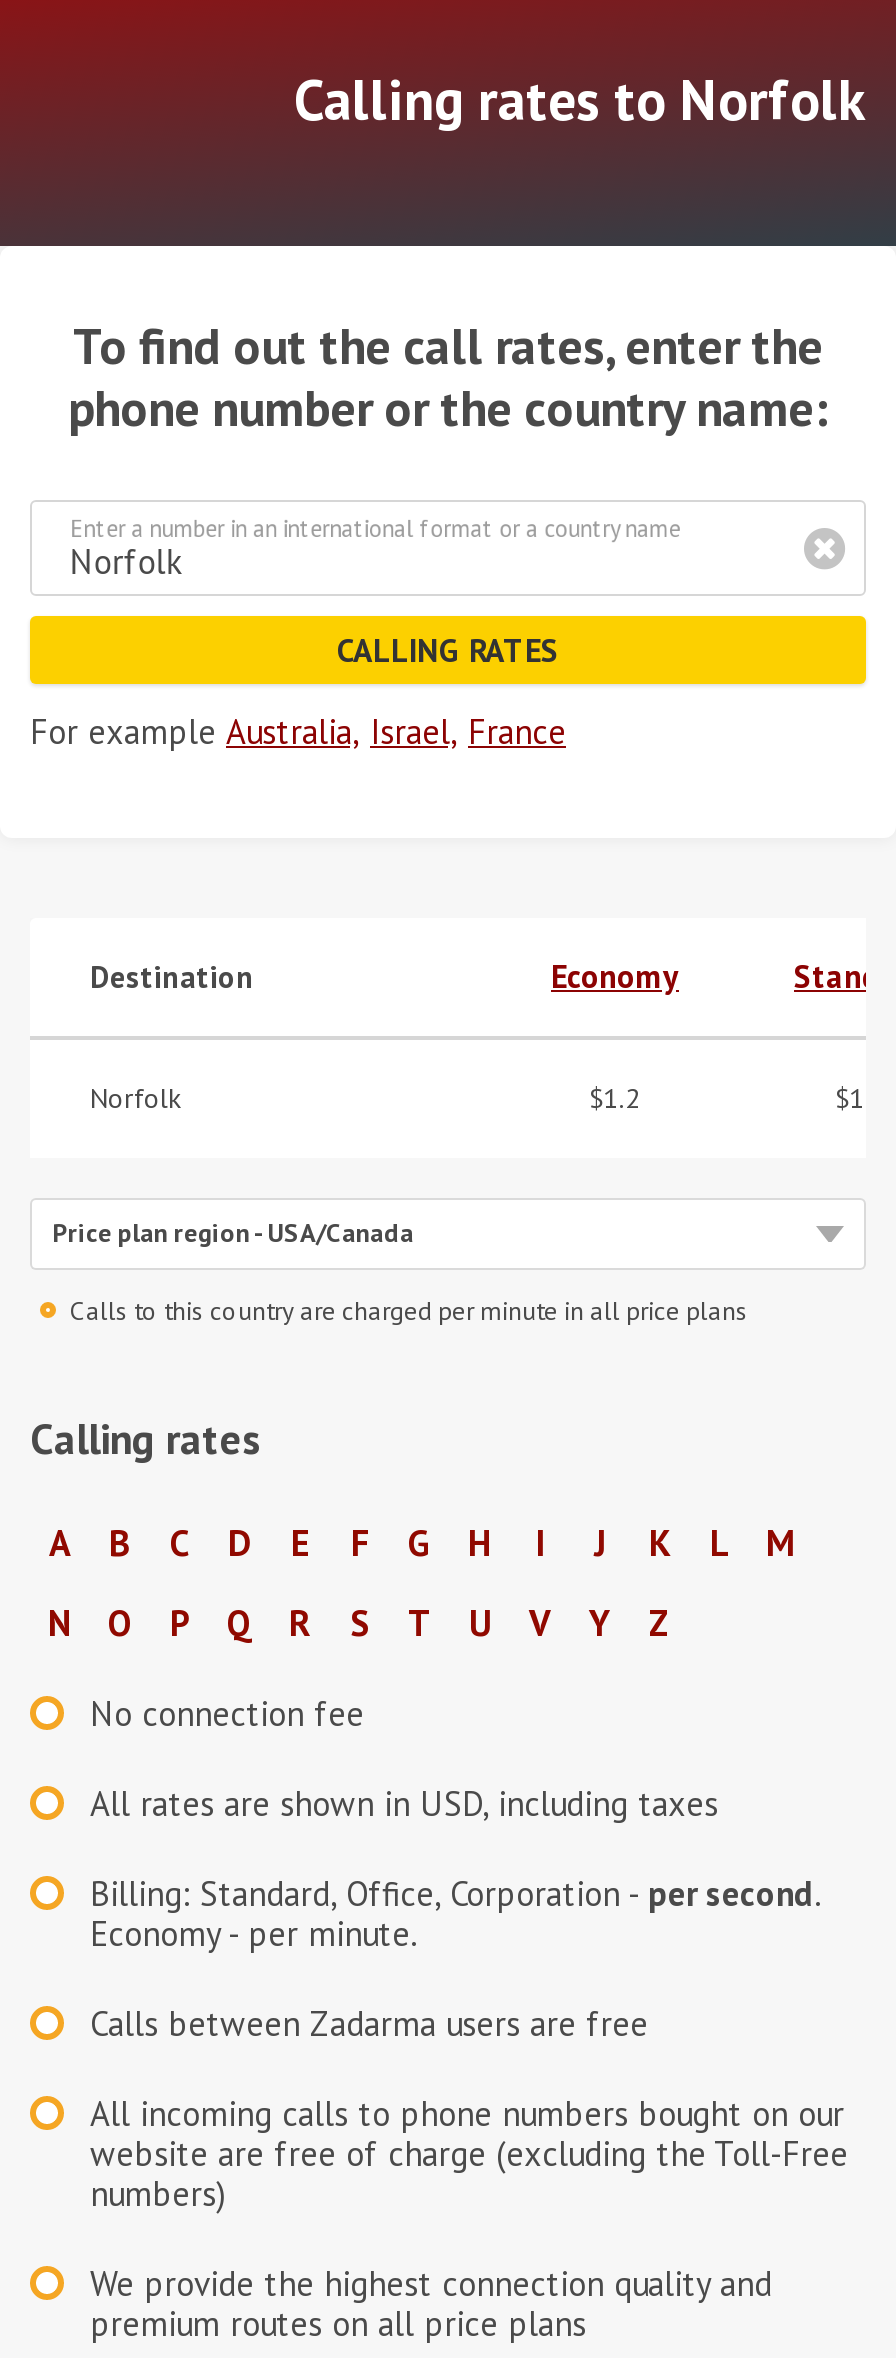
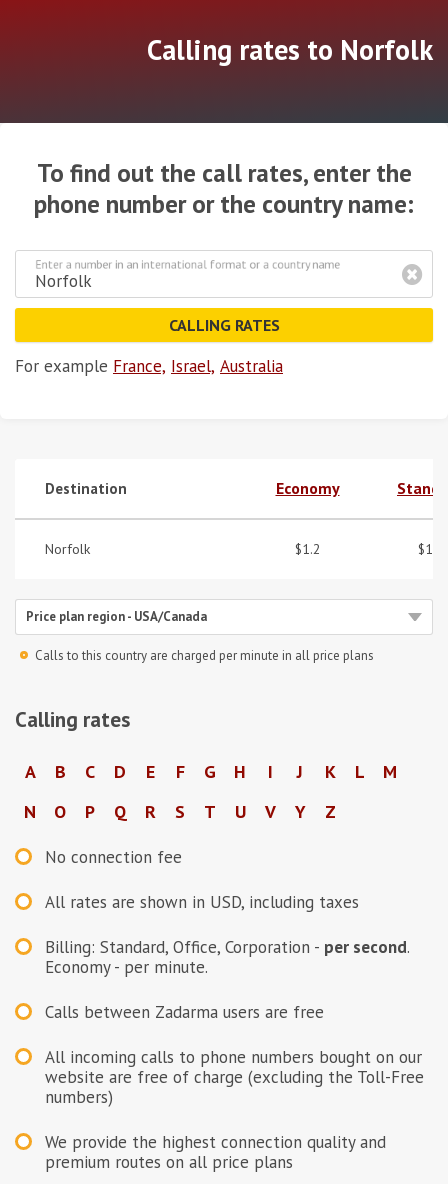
[30,710,566,754] For example Australia, Israel, France -> [15,355,283,377] For example France, Israel, Australia

